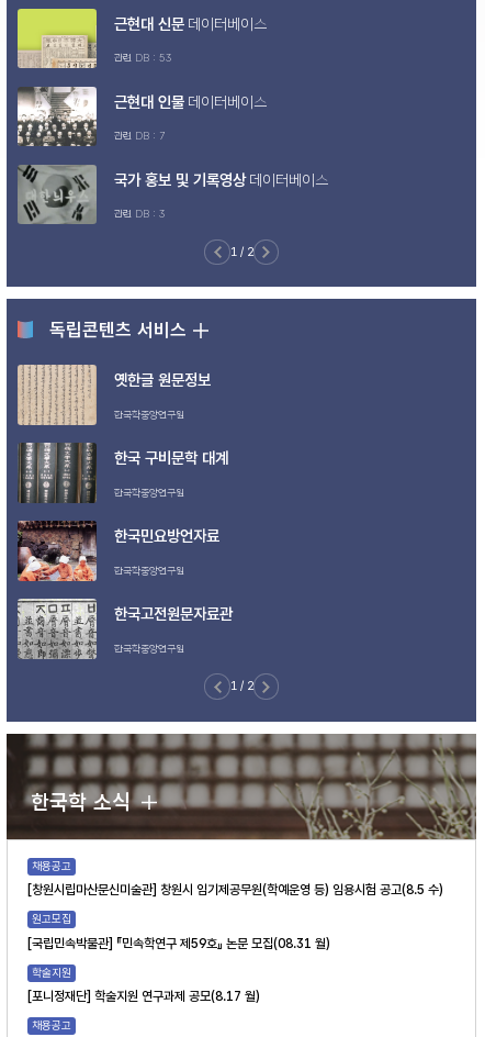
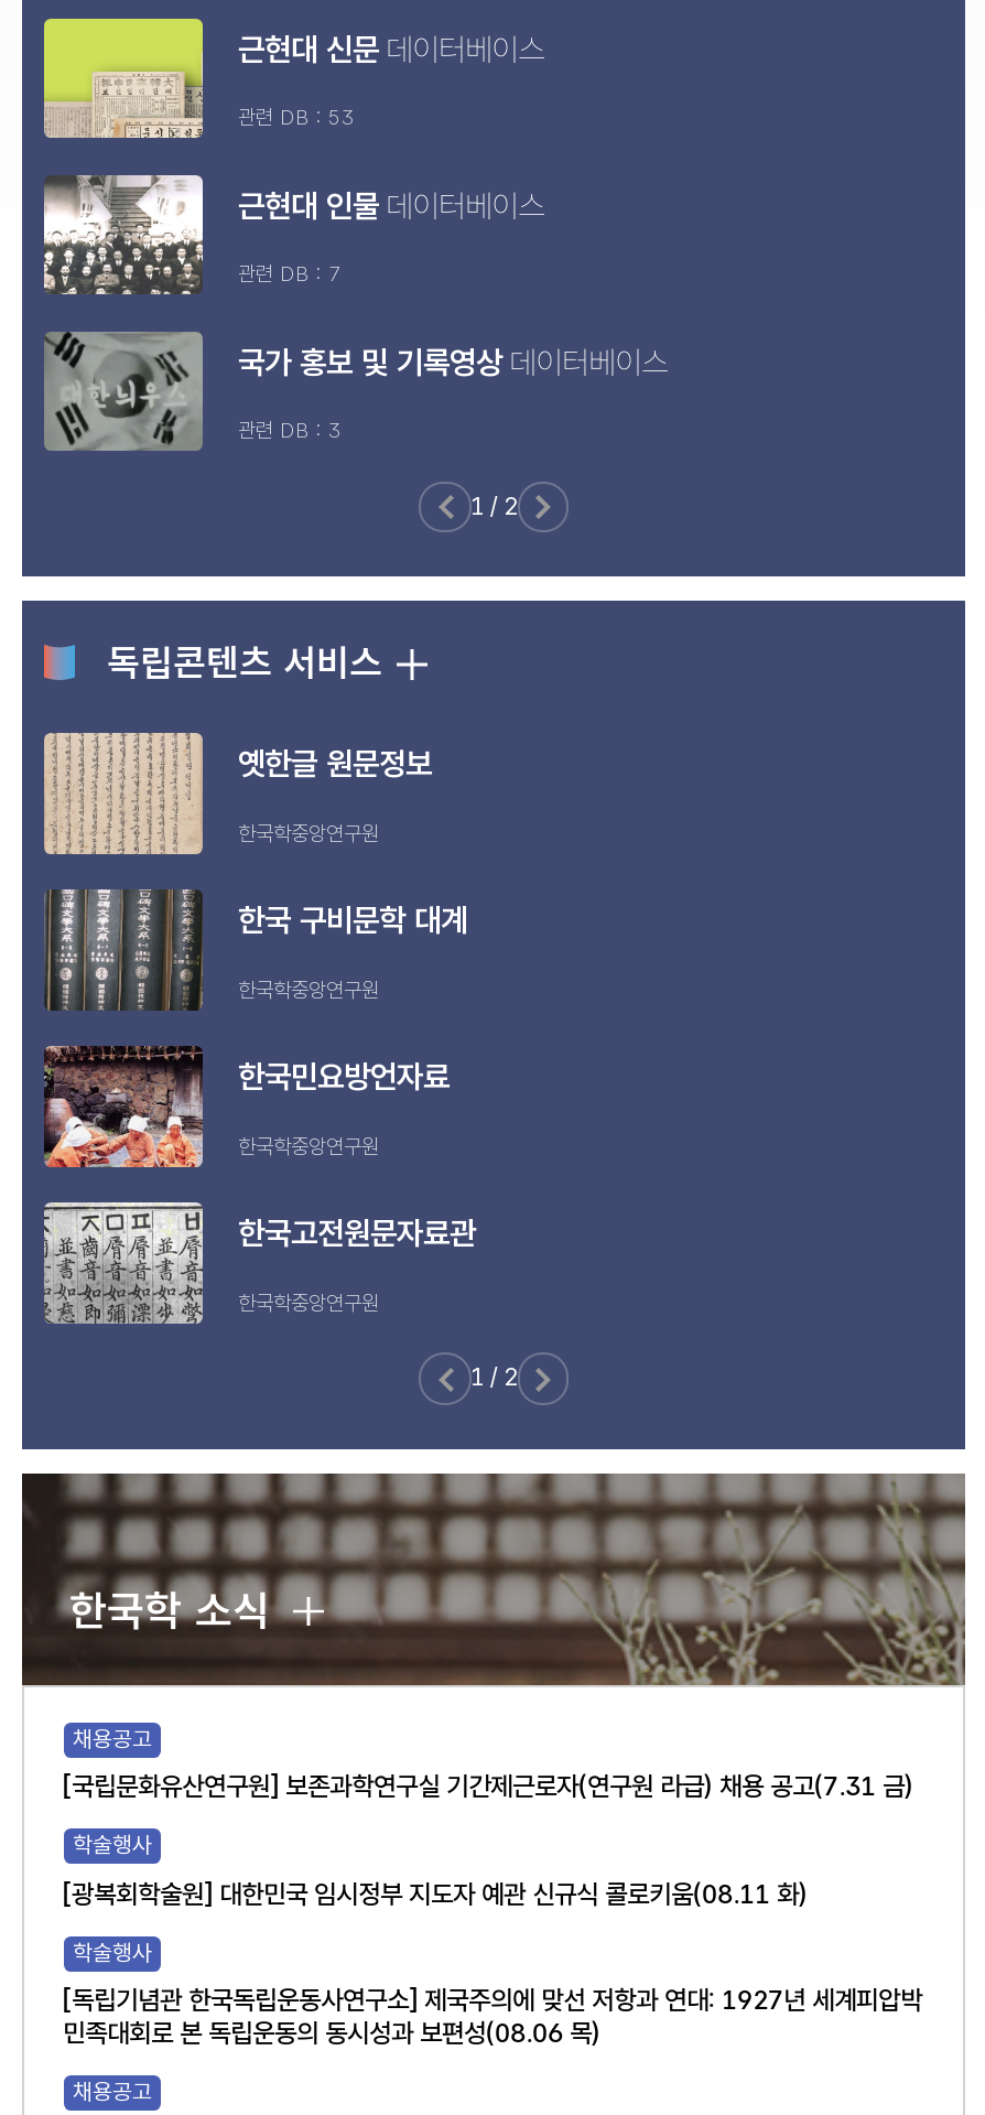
[27,882,443,897] [창원시립마산문신미술관] 창원시 임기제공무원(학예운영 등) 임용시험 공고(8.5 수) -> [63,1771,914,1802] [국립문화유산연구원] 보존과학연구실 기간제근로자(연구원 라급) 채용 공고(7.31 금)
[32,912,71,926] 원고모집 -> [73,1831,152,1860] 학술행사
[27,935,330,951] [국립민속박물관] 『민속학연구 제59호』 논문 모집(08.31 월) -> [63,1878,808,1909] [광복회학술원] 대한민국 임시정부 지도자 예관 신규식 콜로키움(08.11 화)
[32,965,71,980] 학술지원 -> [73,1938,152,1967] 학술행사
[27,989,260,1004] [포니정재단] 학술지원 연구과제 공모(8.17 월) -> [63,1985,922,2049] [독립기념관 한국독립운동사연구소] 제국주의에 맞선 저항과 연대: 1927년 세계피압박 | 민족대회로 본 독립운동의 동시성과 보편성(08.06 목)

